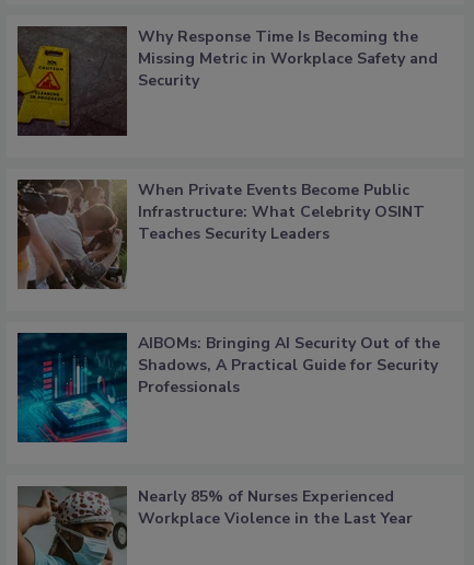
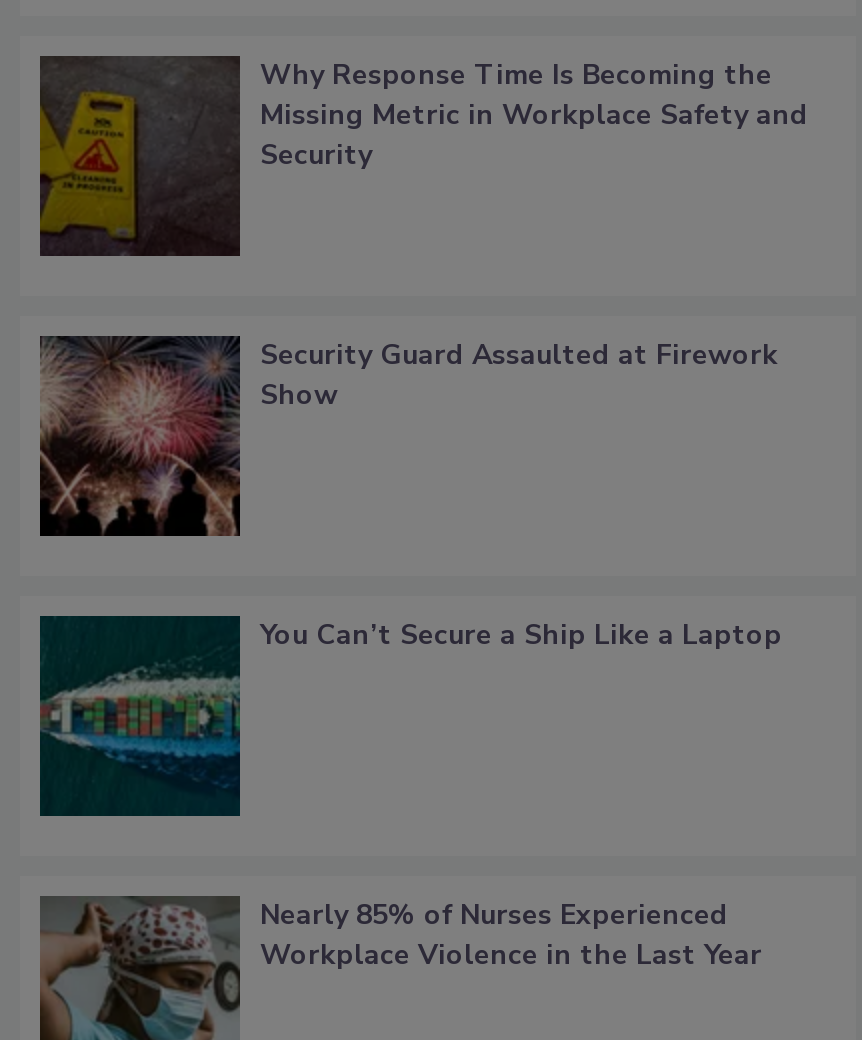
[16,180,425,290] [image] | When Private Events Become Public | Infrastructure: What Celebrity OSINT | Teaches Security Leaders -> [38,334,778,538] [image] | Security Guard Assaulted at Firework | Show
[16,333,440,443] [image] | AIBOMs: Bringing AI Security Out of the | Shadows, A Practical Guide for Security | Professionals -> [38,617,782,818] [image] | You Can’t Secure a Ship Like a Laptop

